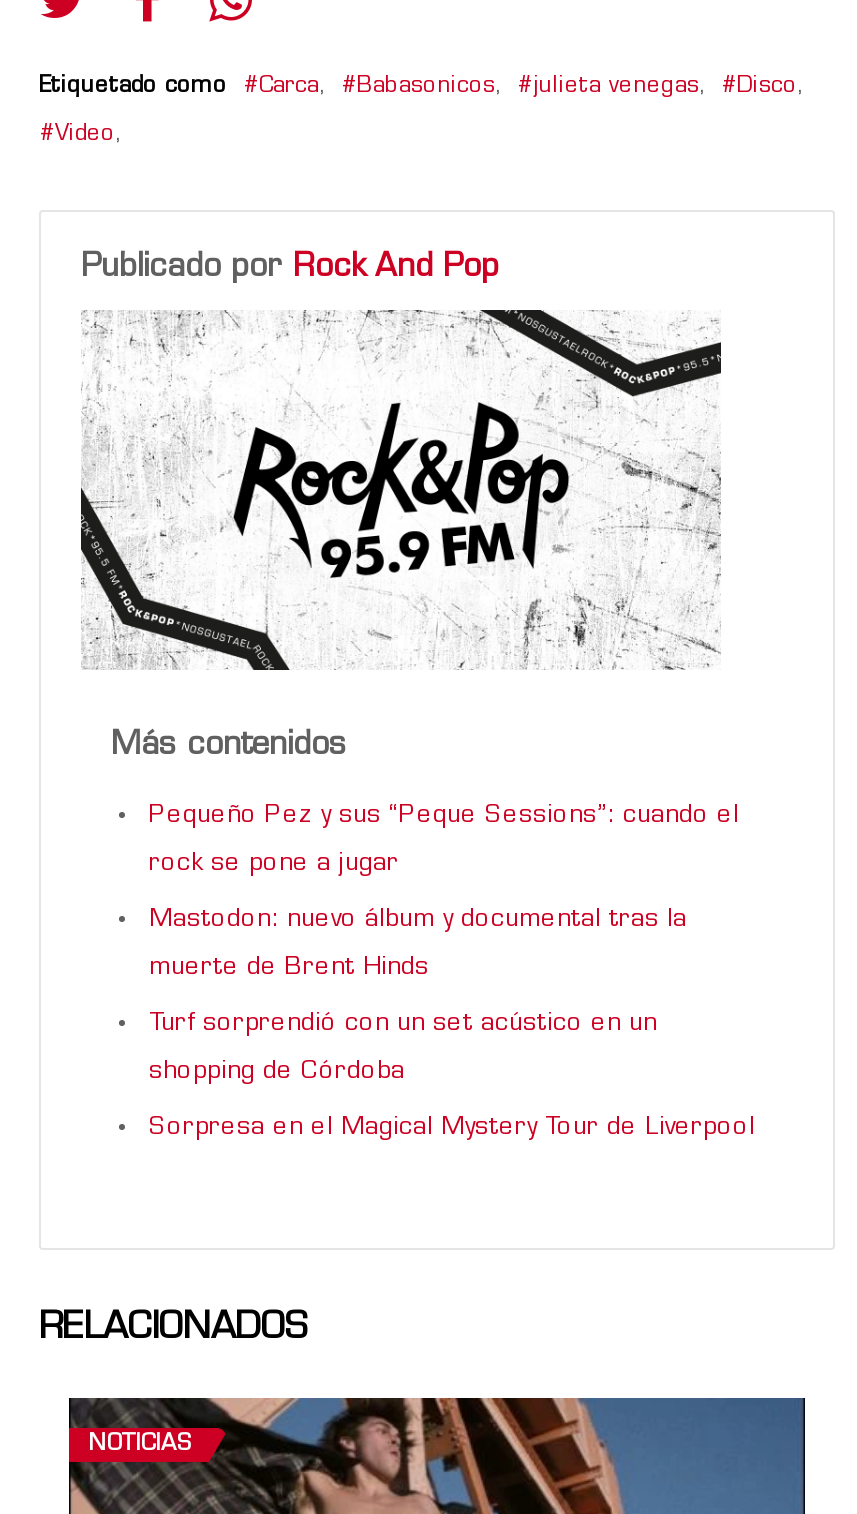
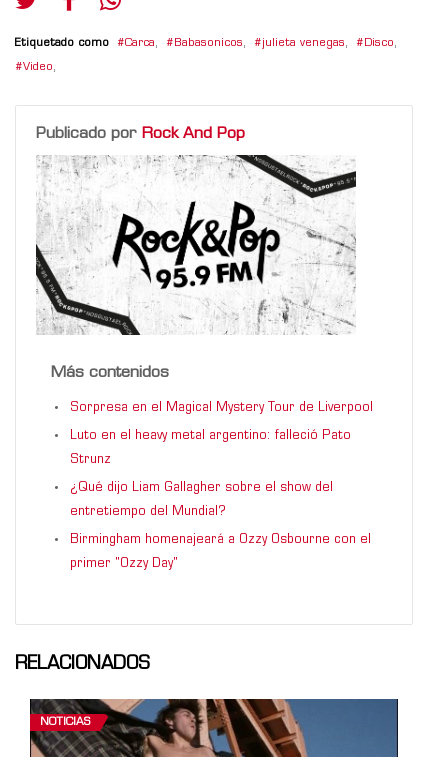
[149,804,739,1084] Pequeño Pez y sus “Peque Sessions”: cuando el | rock se pone a jugar | Mastodon: nuevo álbum y documental tras la | muerte de Brent Hinds | Turf sorprendió con un set acústico en un | shopping de Córdoba -> none
moved [149,1116,755,1140] -> [70,402,373,414]: Sorpresa en el Magical Mystery Tour de Liverpool
none -> [70,430,371,570] Luto en el heavy metal argentino: falleció Pato | Strunz | ¿Qué dijo Liam Gallagher sobre el show del | entretiempo del Mundial? | Birmingham homenajeará a Ozzy Osbourne con el | primer "Ozzy Day"

